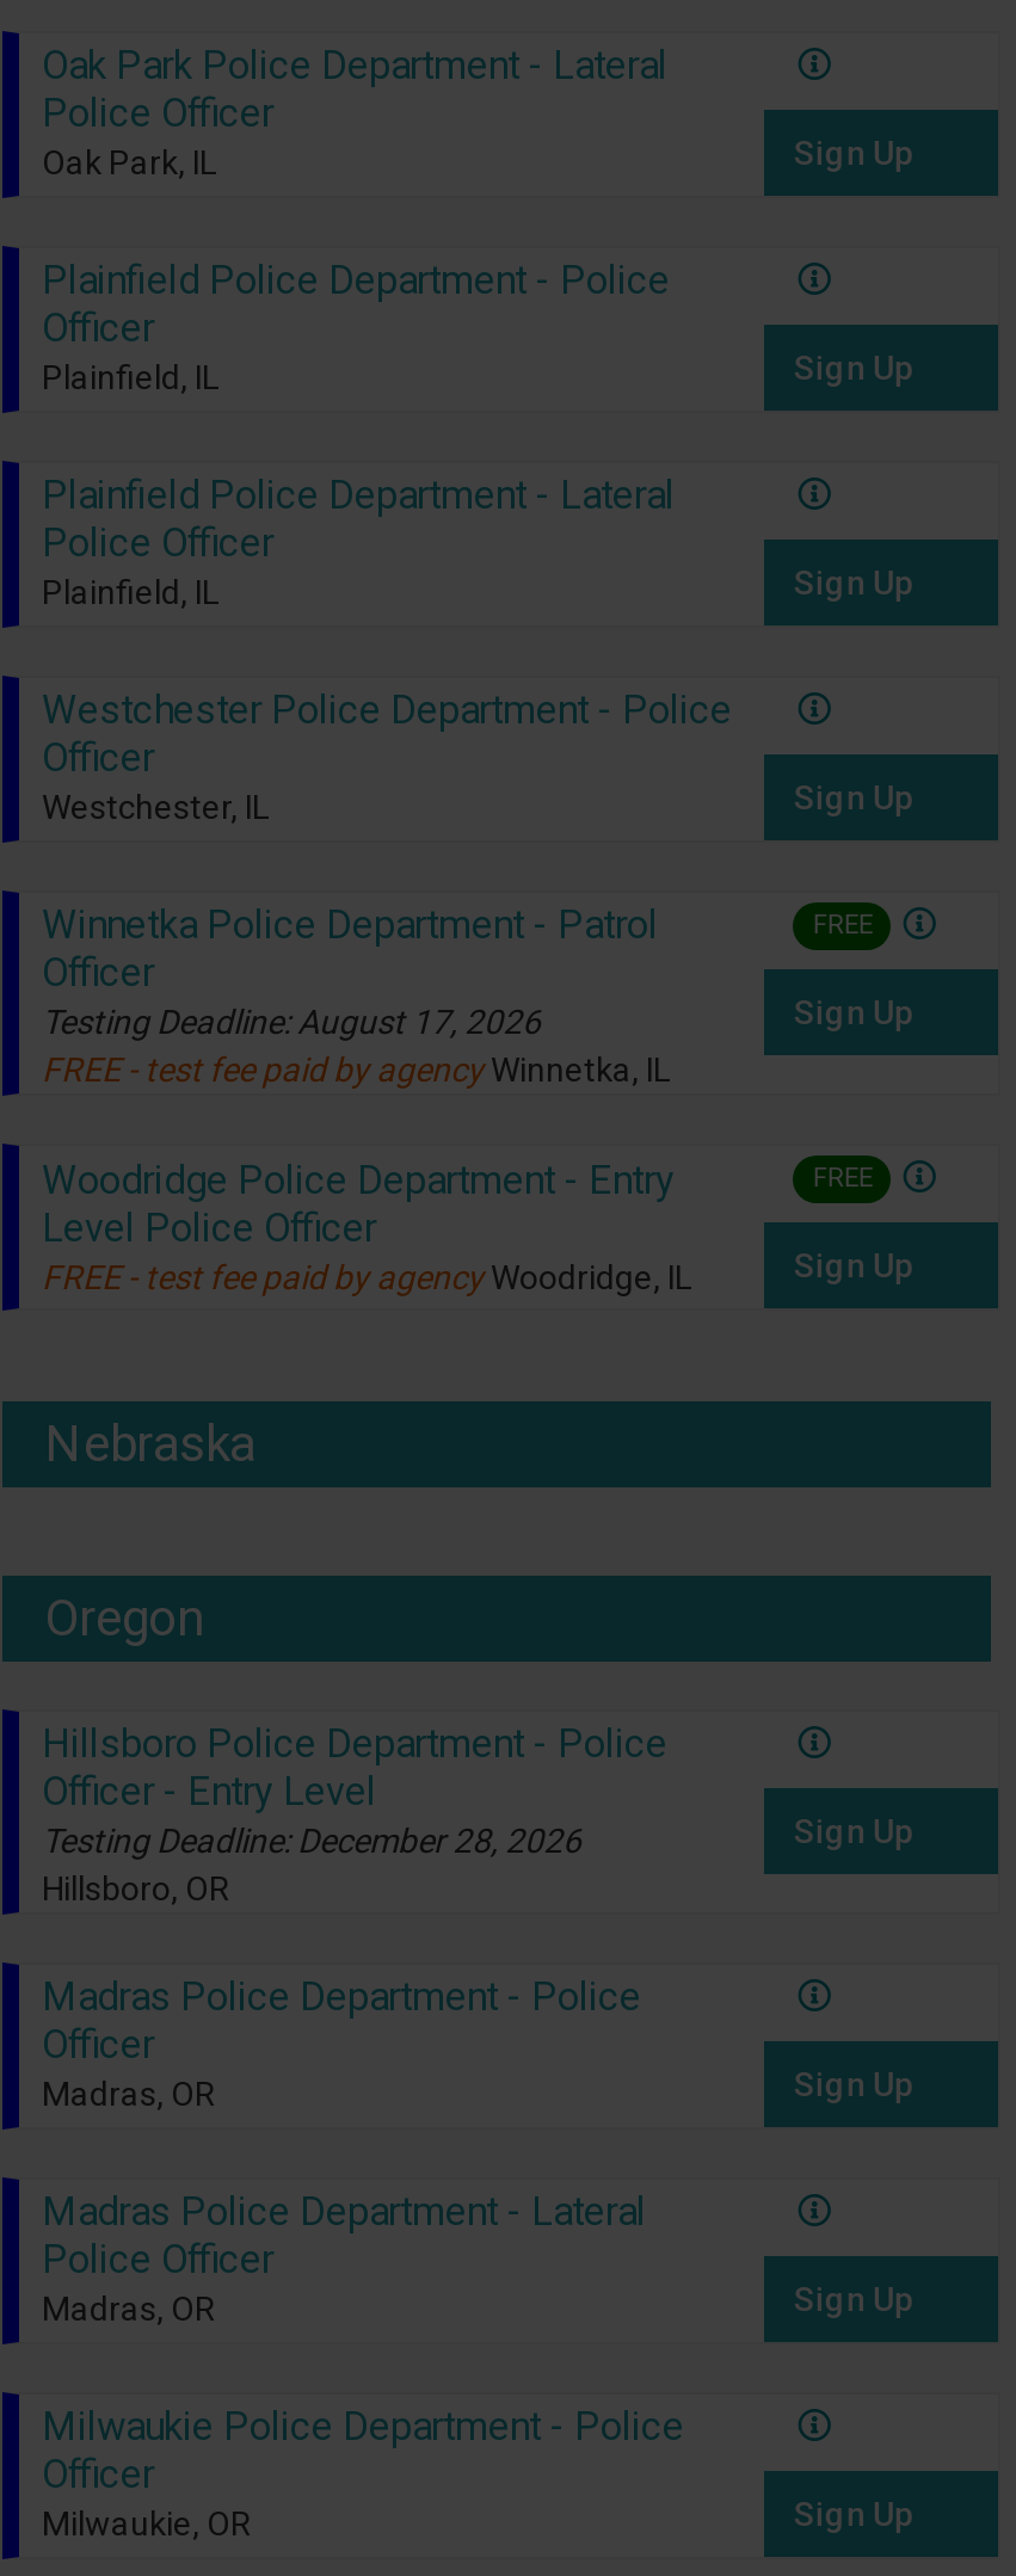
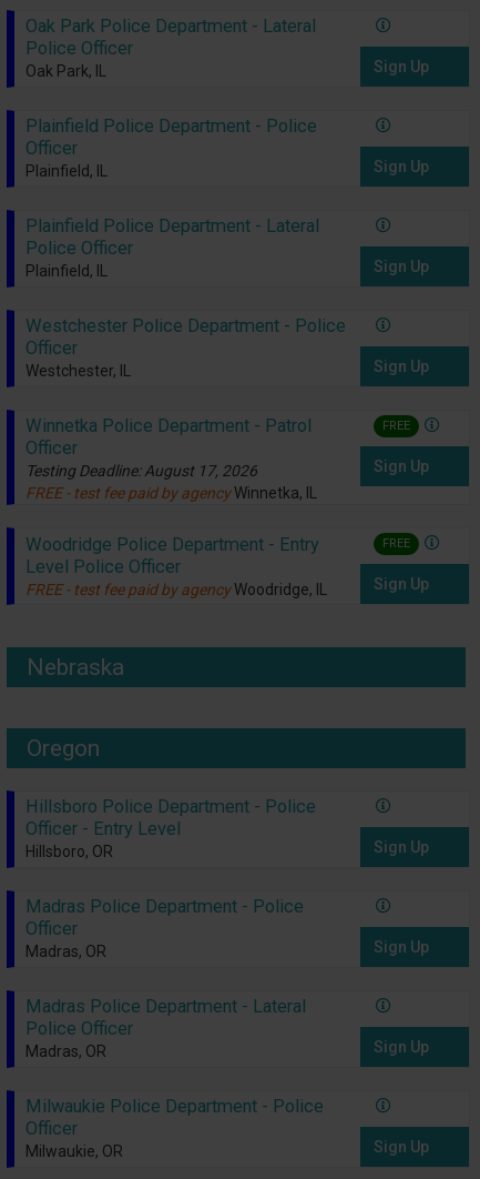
[42,1822,581,1860] Testing Deadline: December 28, 2026 -> none

